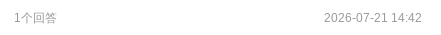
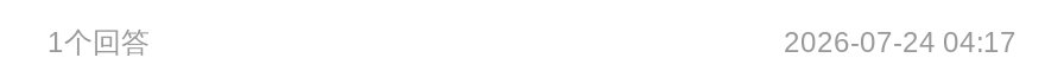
[324,11,422,25] 2026-07-21 14:42 -> [784,26,1016,59] 2026-07-24 04:17

